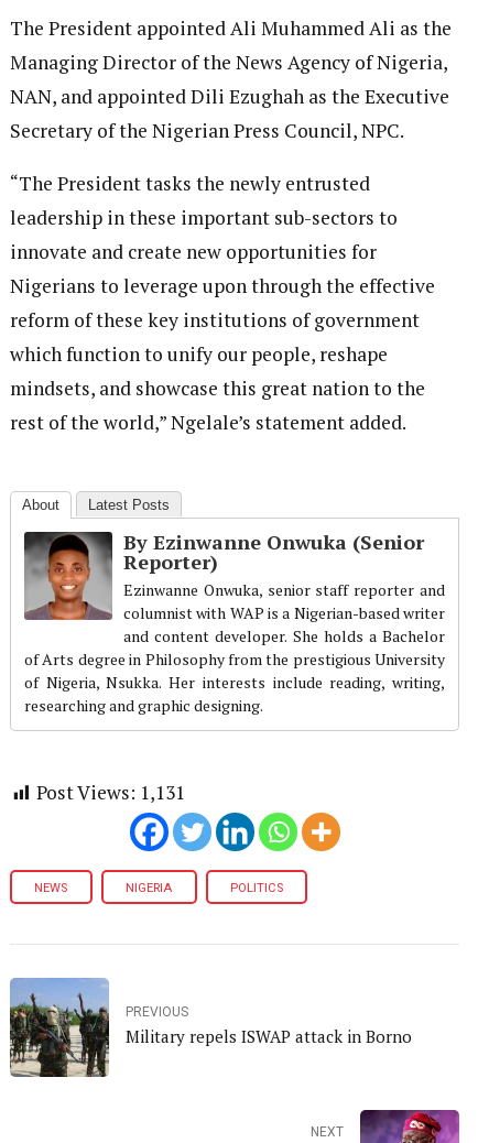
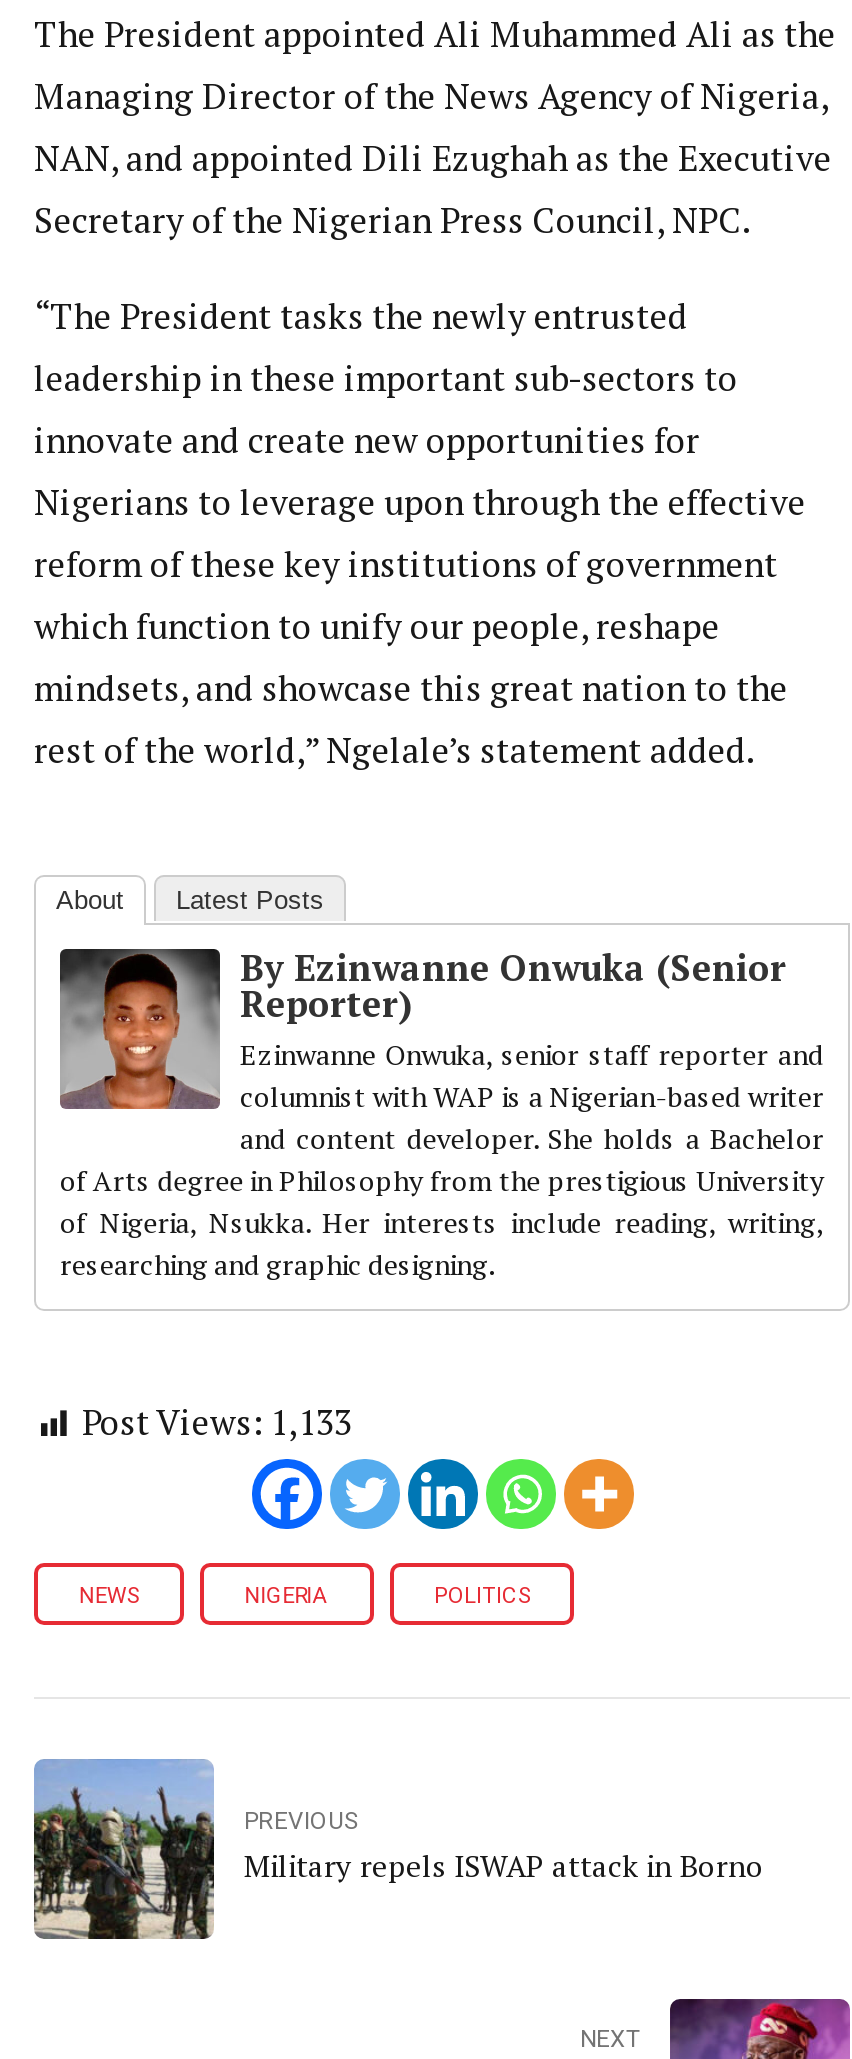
[36,780,185,805] Post Views: 1,131 -> [82,1399,352,1445] Post Views: 1,133

